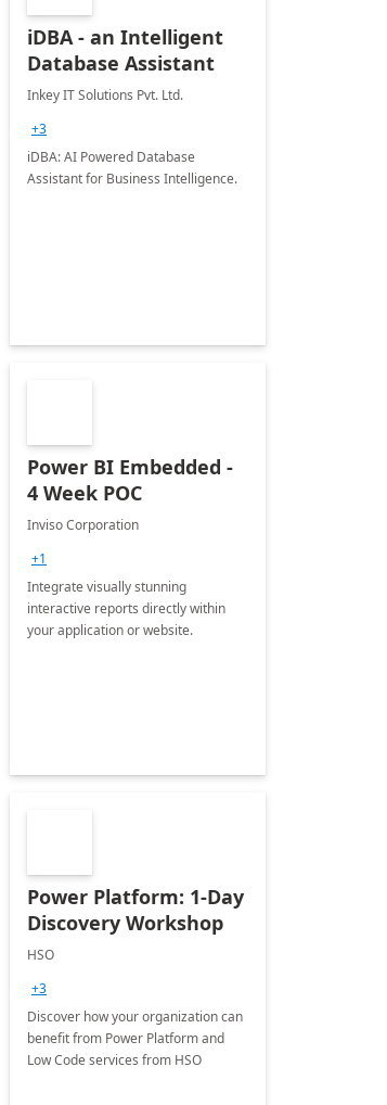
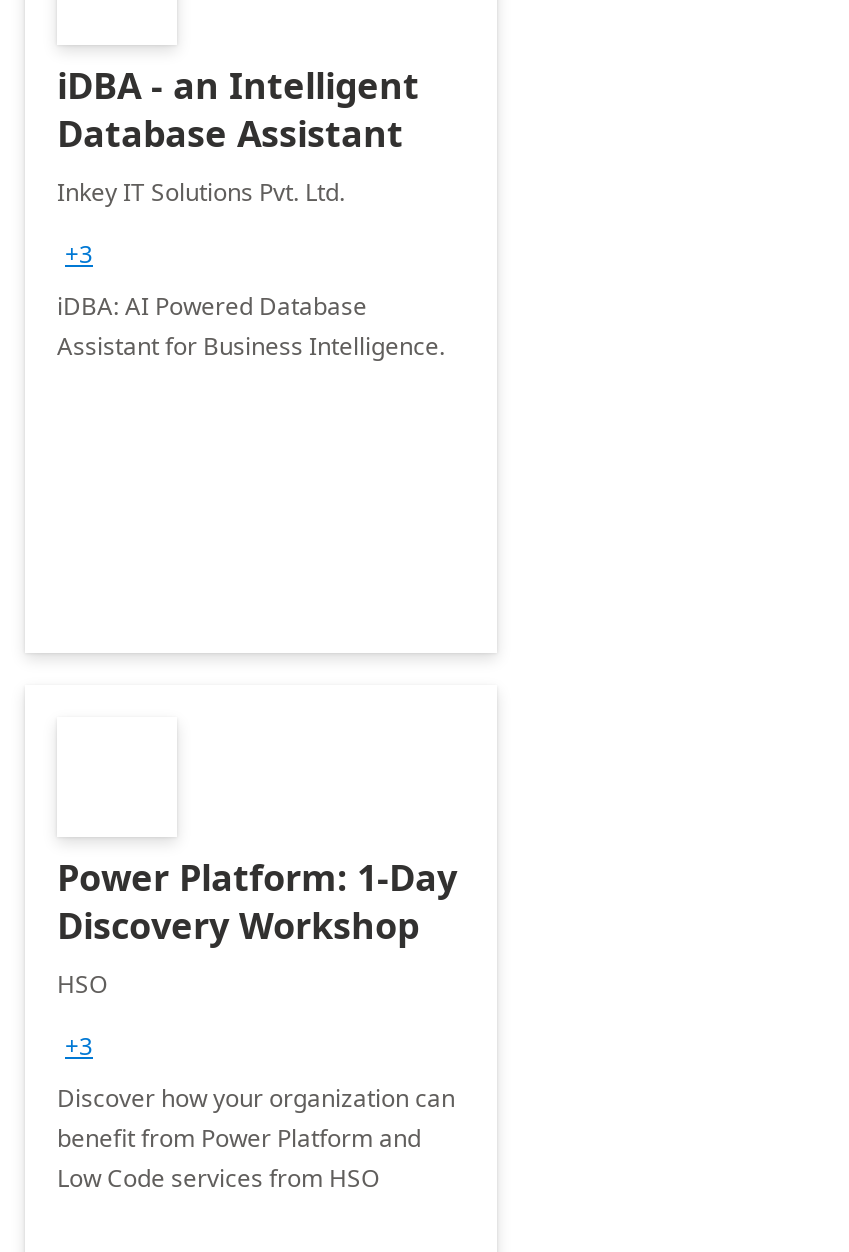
[27,454,233,639] Power BI Embedded - | 4 Week POC | Inviso Corporation | +1 | Integrate visually stunning | interactive reports directly within | your application or website. -> none

